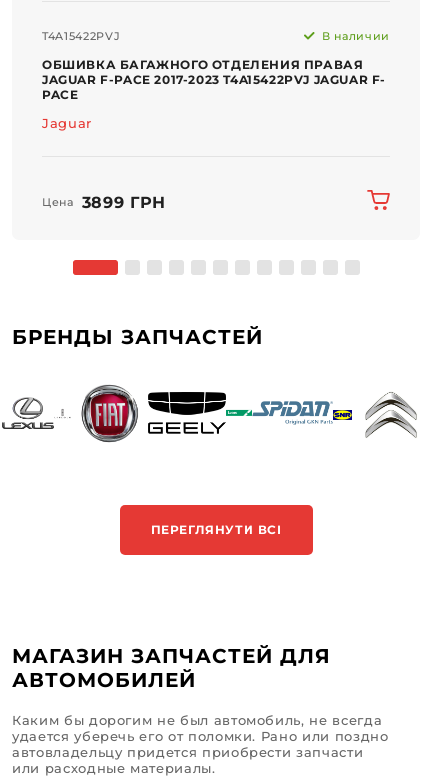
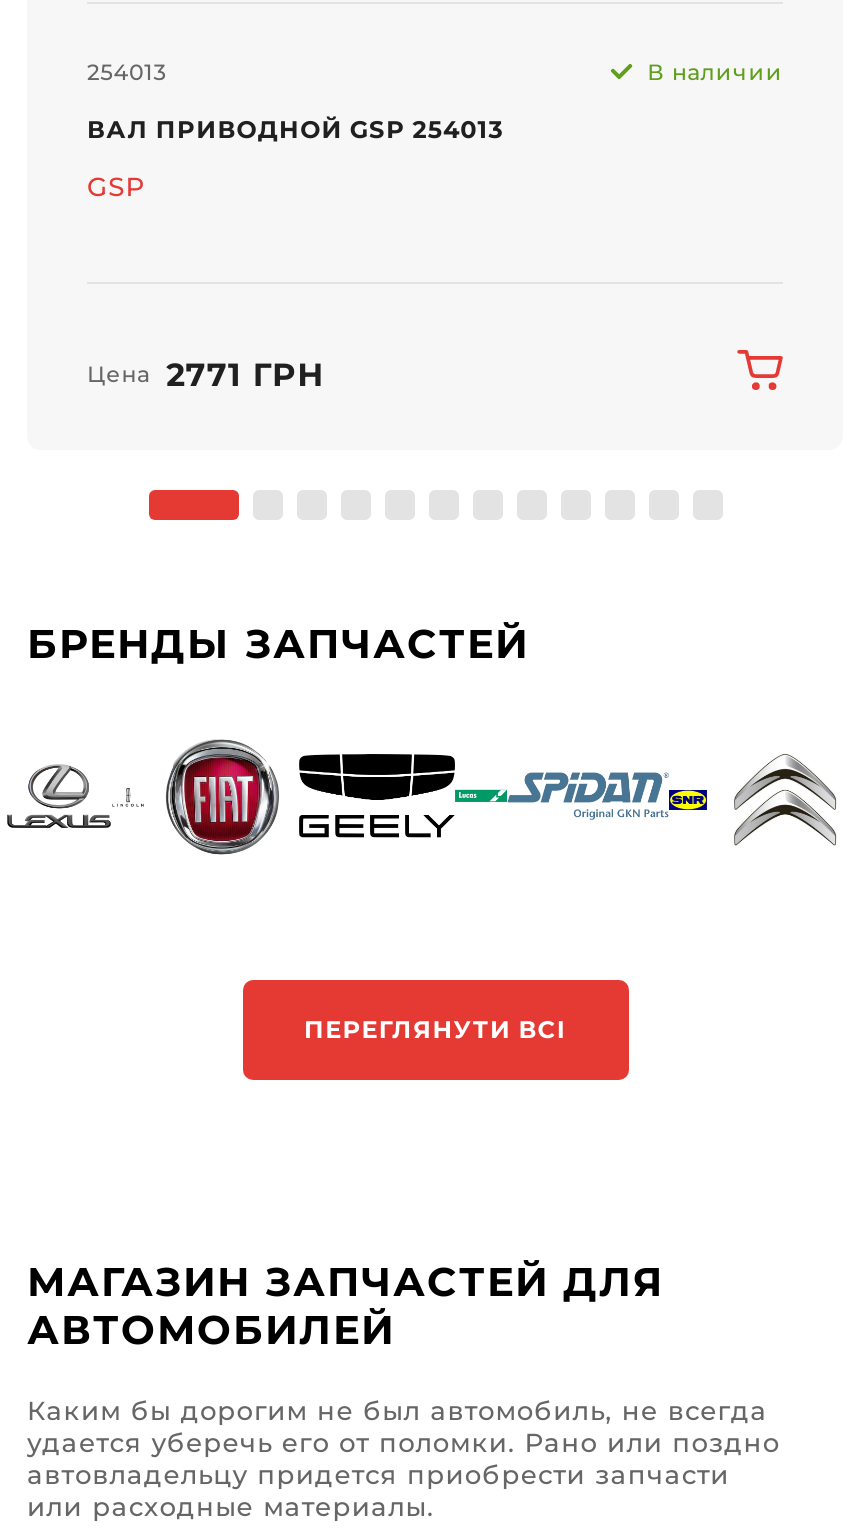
[42,29,120,43] T4A15422PVJ -> [87,59,167,87] 254013
[42,57,386,102] ОБШИВКА БАГАЖНОГО ОТДЕЛЕНИЯ ПРАВАЯ | JAGUAR F-PACE 2017-2023 T4A15422PVJ JAGUAR F- | PACE -> [87,115,504,145] ВАЛ ПРИВОДНОЙ GSP 254013
[42,115,92,131] Jaguar -> [87,171,145,203] GSP
[42,193,166,212] Цена 3899 ГРН -> [87,357,325,395] Цена 2771 ГРН

